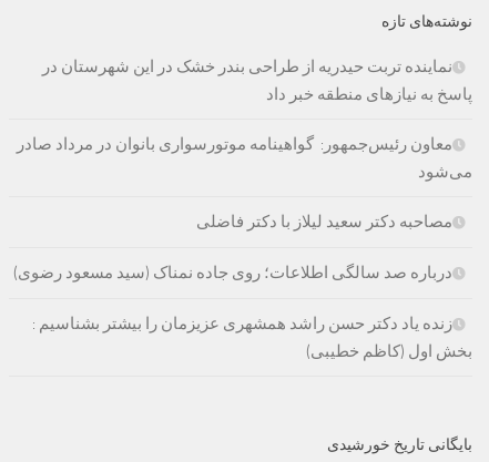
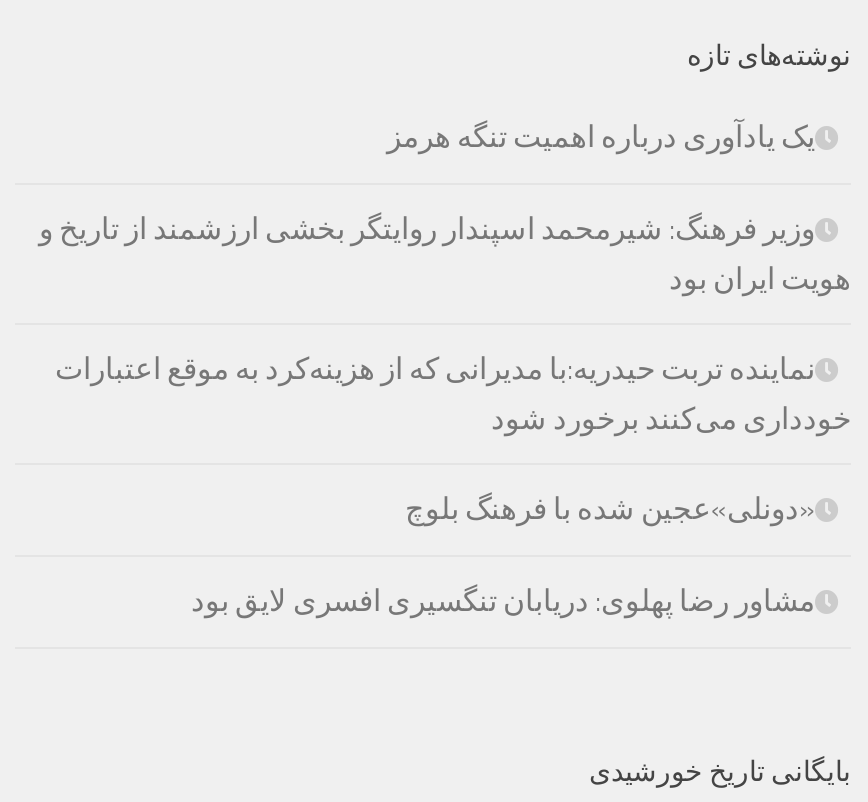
[42,57,472,105] نماینده تربت حیدریه از طراحی بندر خشک در این شهرستان در | پاسخ به نیازهای منطقه خبر داد -> [387,120,815,156] یک یادآوری درباره اهمیت تنگه هرمز
[17,135,472,182] معاون رئیس‌جمهور: گواهینامه موتورسواری بانوان در مرداد صادر | می‌شود -> [39,212,851,298] وزیر فرهنگ: شیرمحمد اسپندار روایتگر بخشی ارزشمند از تاریخ و | هویت ایران بود
[196,212,452,232] مصاحبه دکتر سعید لیلاز با دکتر فاضلی -> [55,352,851,438] نماینده تربت حیدریه:با مدیرانی که از هزینه‌کرد به موقع اعتبارات | خودداری می‌کنند برخورد شود
[13,263,452,283] درباره صد سالگی اطلاعات؛ روی جاده نمناک (سید مسعود رضوی) -> [405,492,815,528] «دونلی»عجین شده با فرهنگ بلوچ
[32,314,472,362] زنده یاد دکتر حسن راشد همشهری عزیزمان را بیشتر بشناسیم : | بخش اول (کاظم خطیبی) -> [191,584,815,620] مشاور رضا پهلوی: دریابان تنگسیری افسری لایق بود

